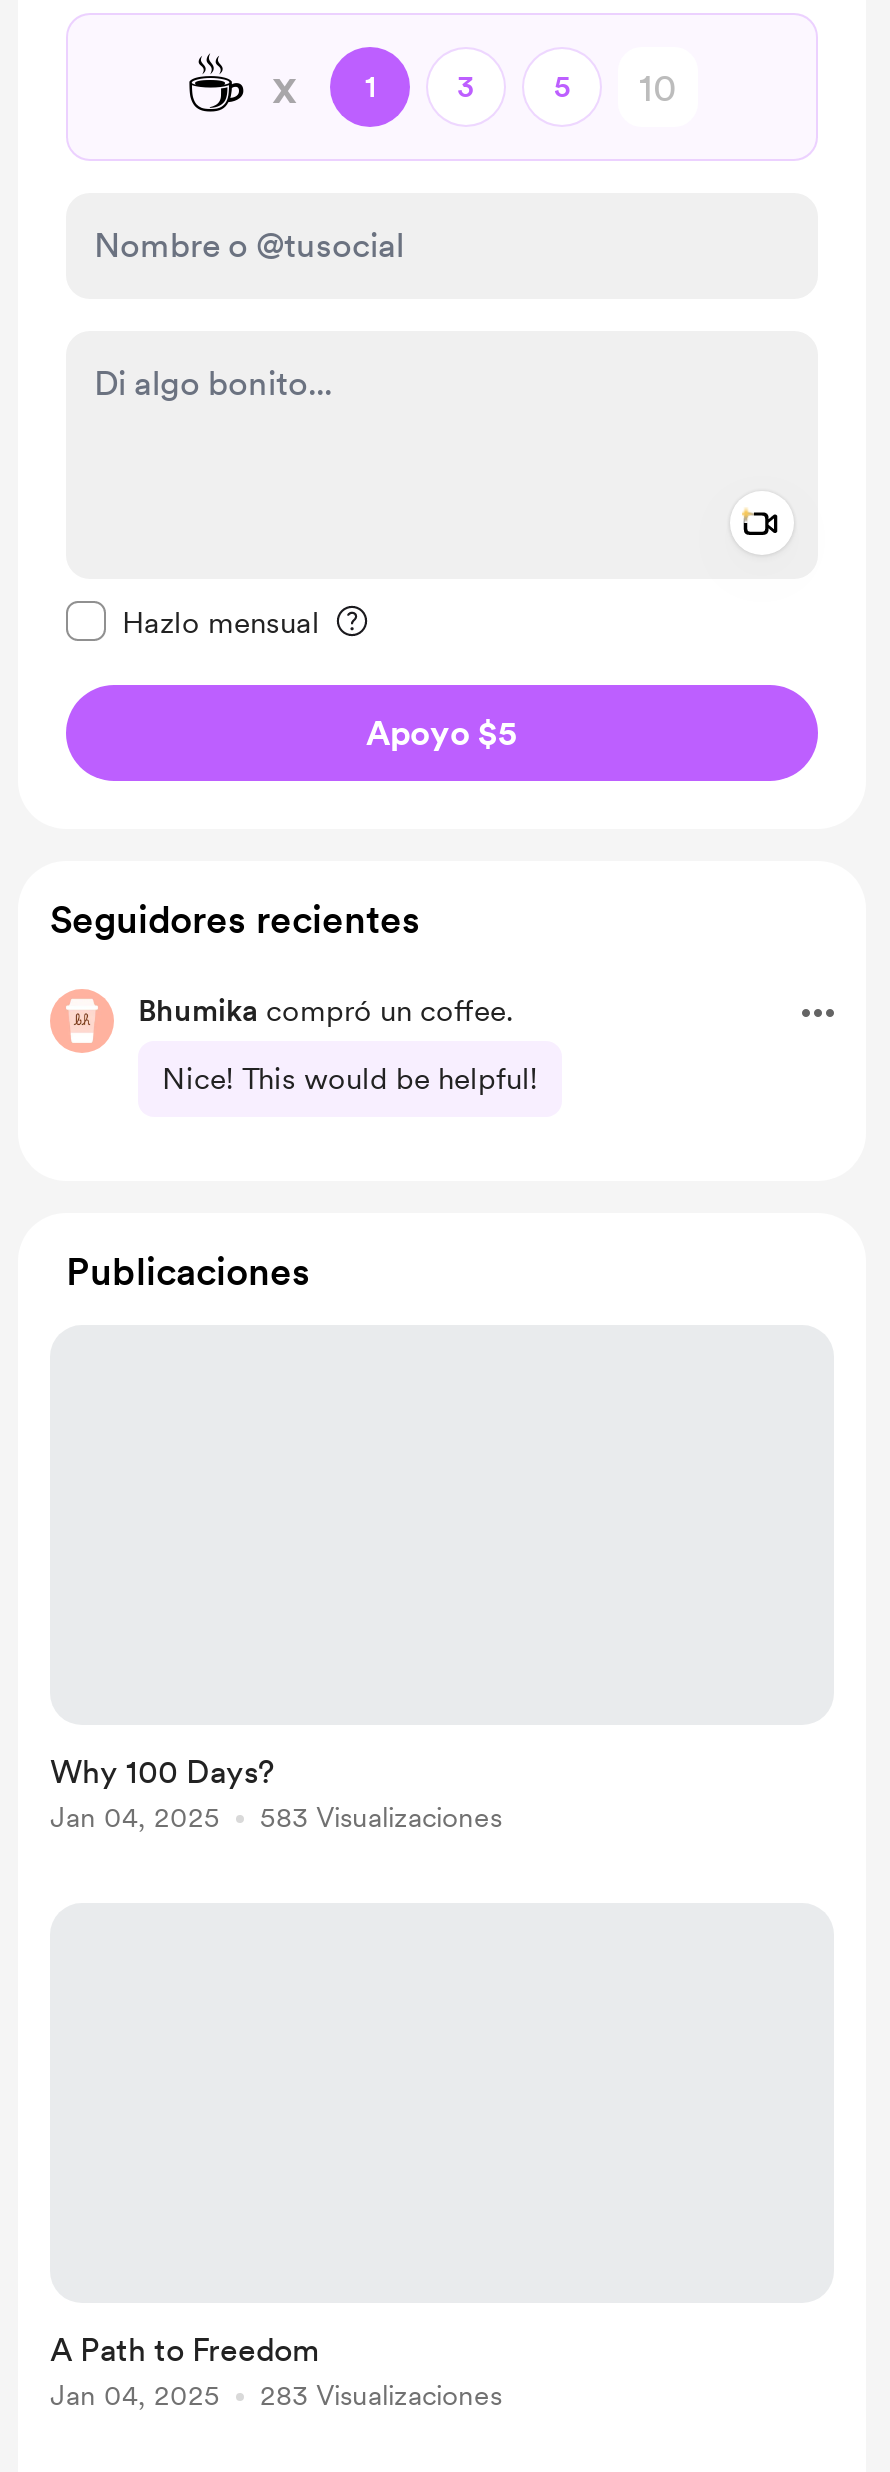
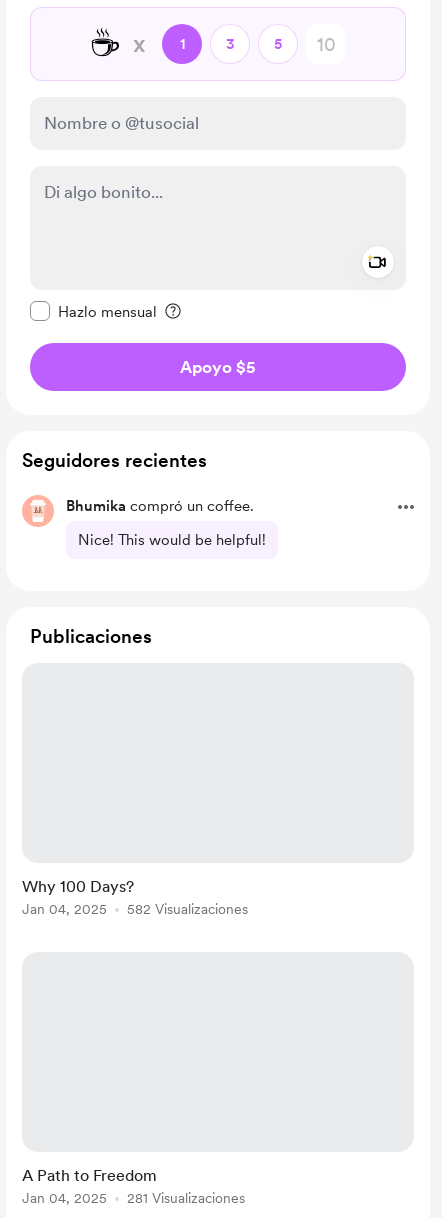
[260,1801,502,1833] 583 Visualizaciones -> [127,901,248,917] 582 Visualizaciones
[260,2379,502,2411] 283 Visualizaciones -> [127,1190,245,1206] 281 Visualizaciones

